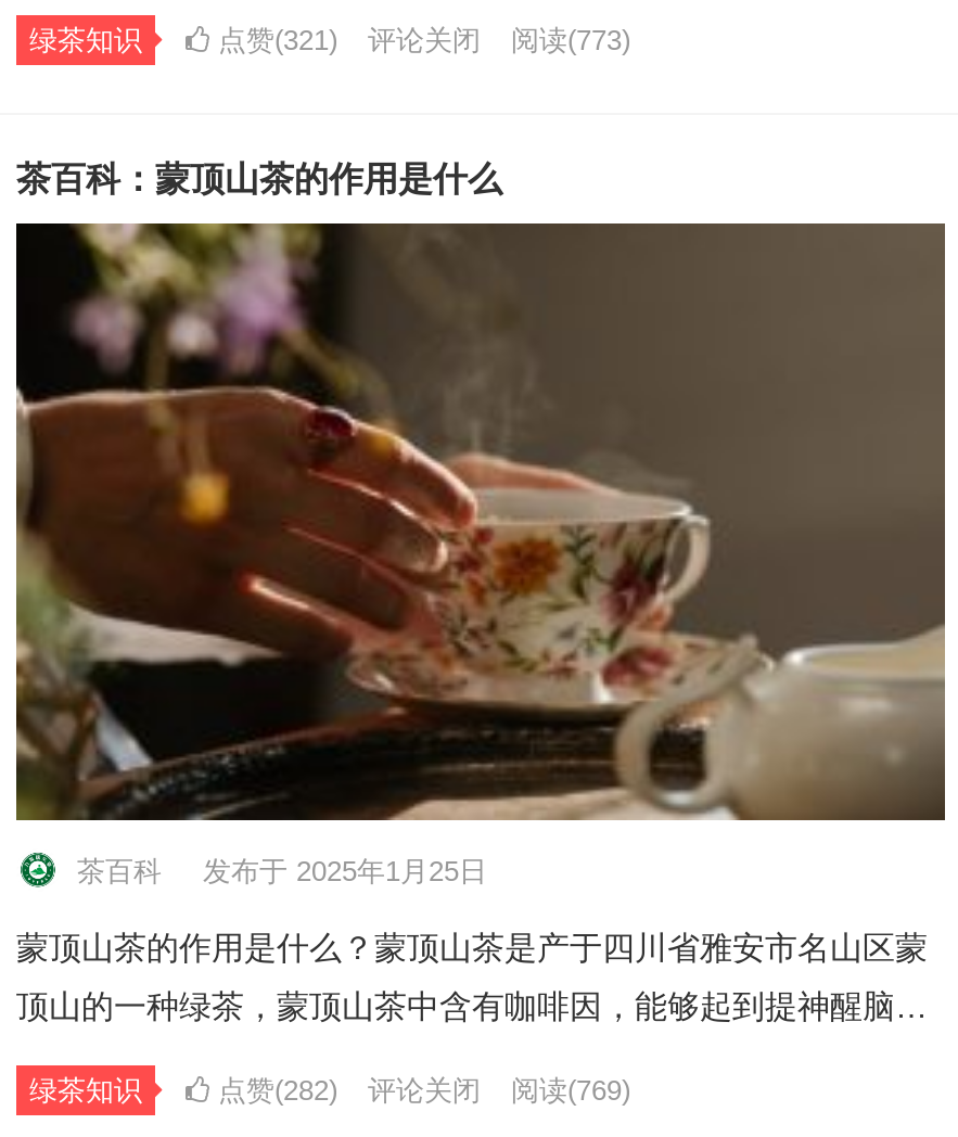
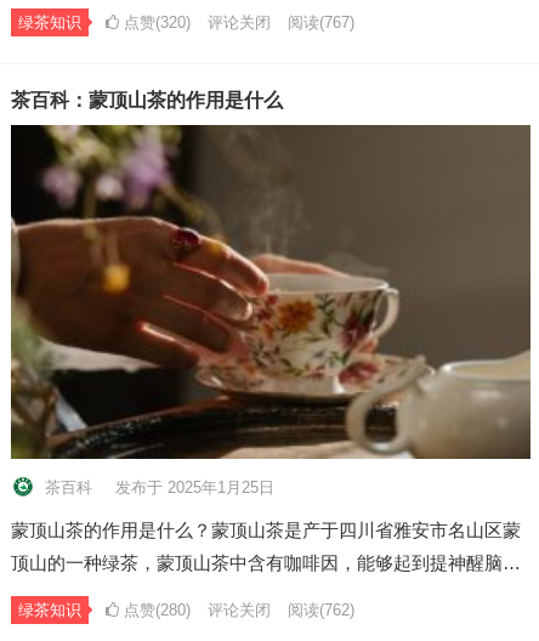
[209,22,337,55] 点赞(321) -> [119,14,191,32] 点赞(320)
[511,22,630,55] 阅读(773) -> [288,14,354,32] 阅读(767)
[209,1073,337,1105] 点赞(282) -> [119,601,191,620] 点赞(280)
[511,1073,630,1105] 阅读(769) -> [288,601,354,620] 阅读(762)

